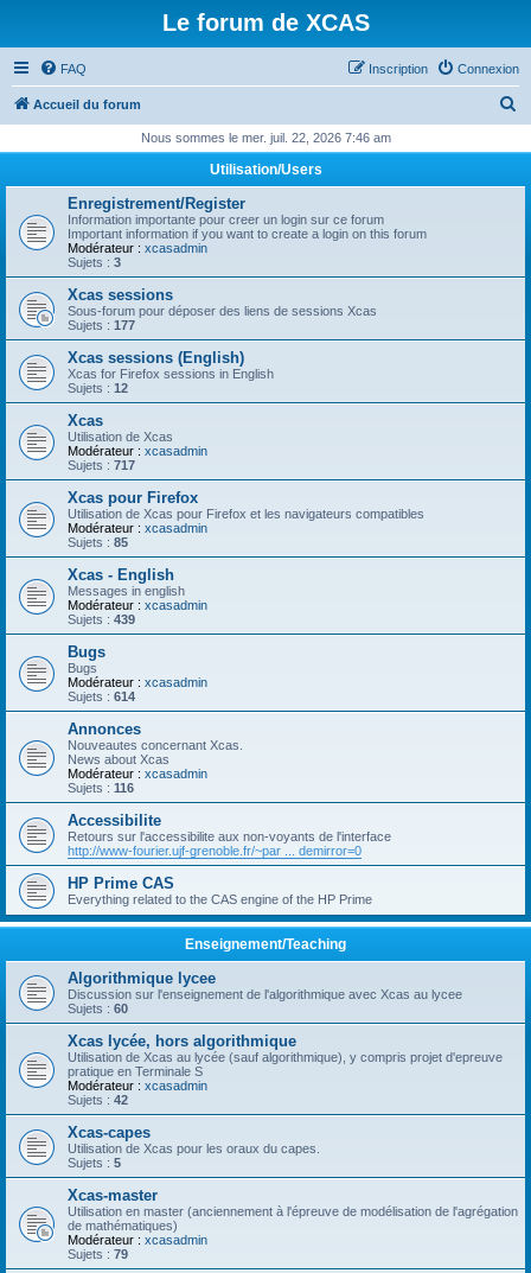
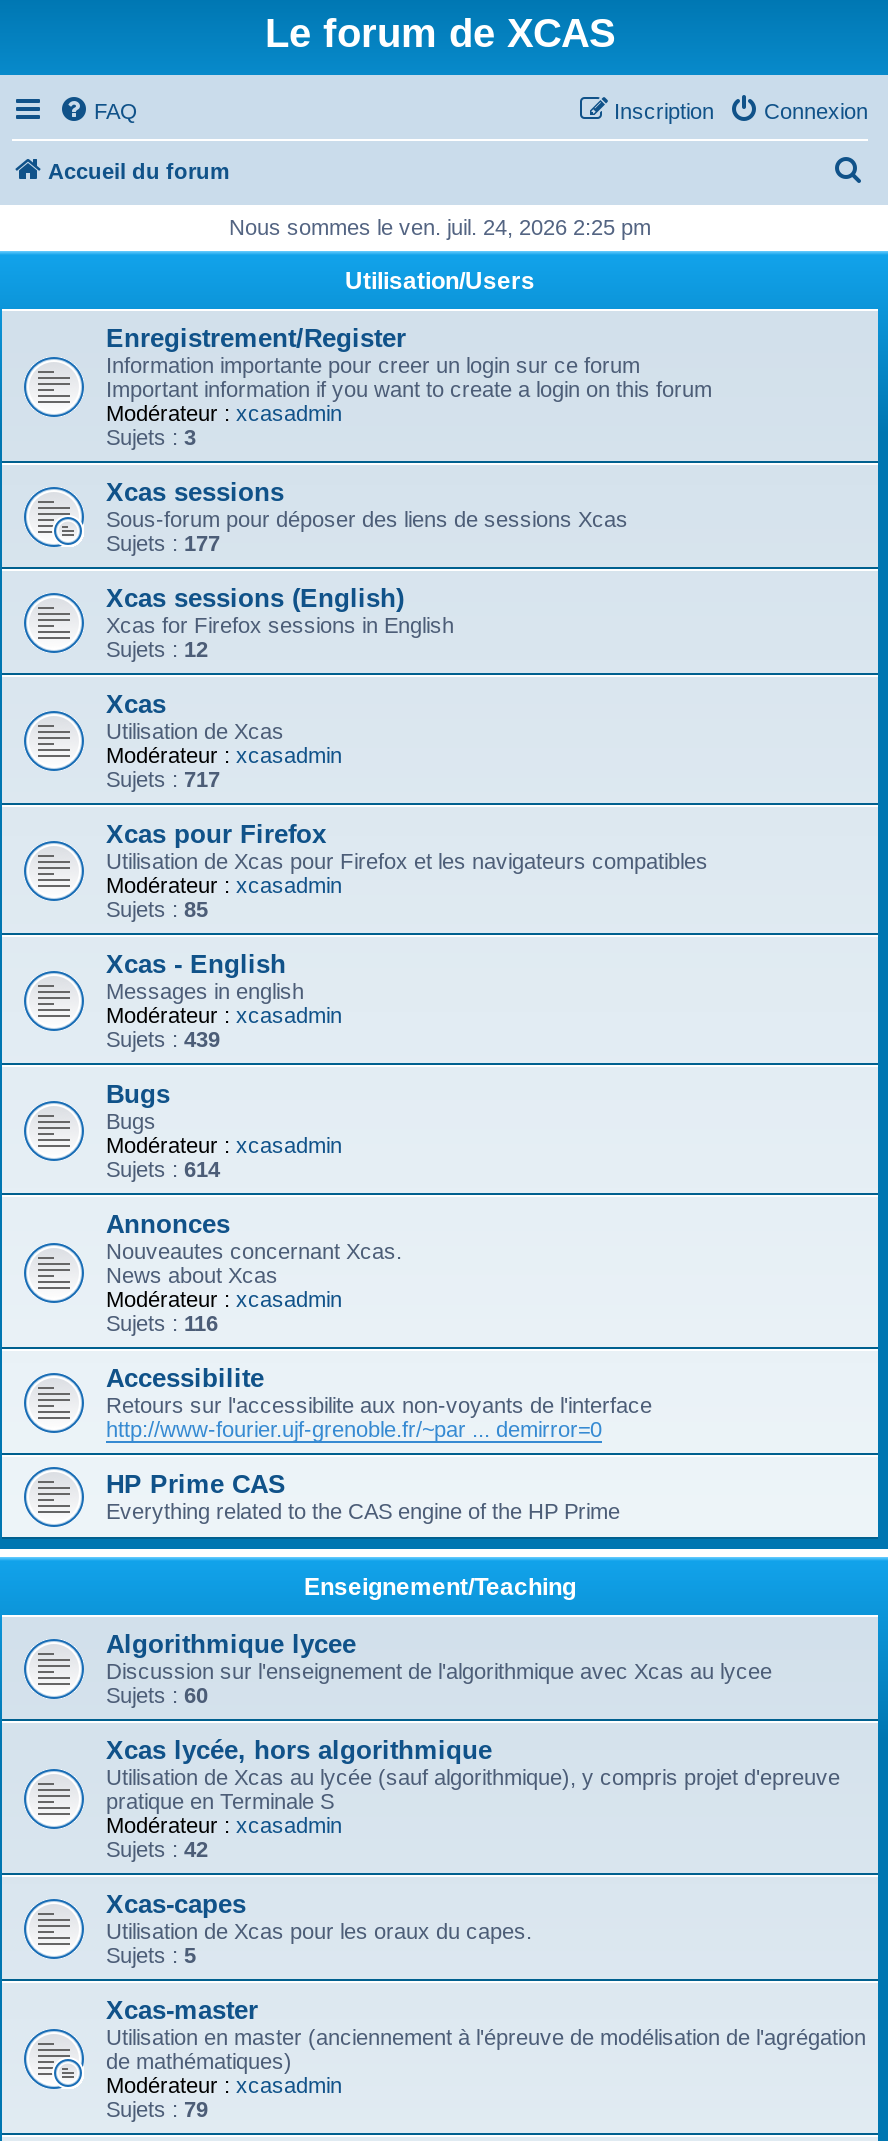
[140,131,391,145] Nous sommes le mer. juil. 22, 2026 7:46 am -> [229,215,651,239] Nous sommes le ven. juil. 24, 2026 2:25 pm

